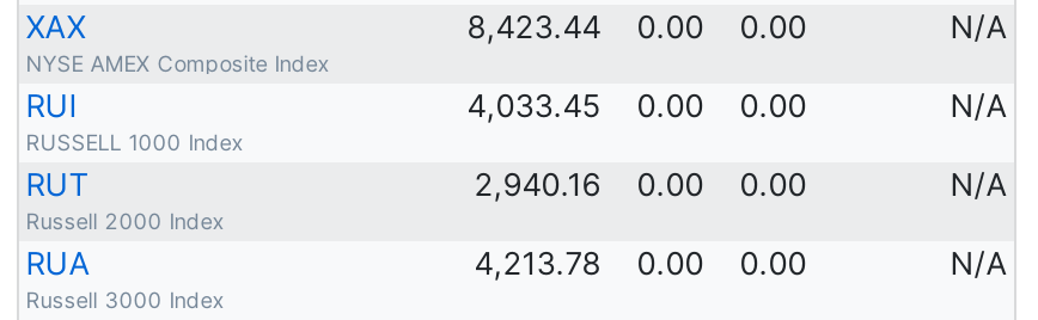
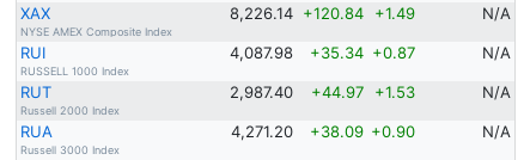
[467,7,806,45] 8,423.44 | 0.00 | 0.00 -> [230,4,415,23] 8,226.14 +120.84 +1.49
[467,86,806,124] 4,033.45 | 0.00 | 0.00 -> [230,43,415,62] 4,087.98 | +35.34 +0.87
[474,165,806,203] 2,940.16 | 0.00 | 0.00 -> [230,82,415,101] 2,987.40 | +44.97 +1.53
[474,244,806,282] 4,213.78 | 0.00 | 0.00 -> [231,122,415,141] 4,271.20 | +38.09 +0.90

